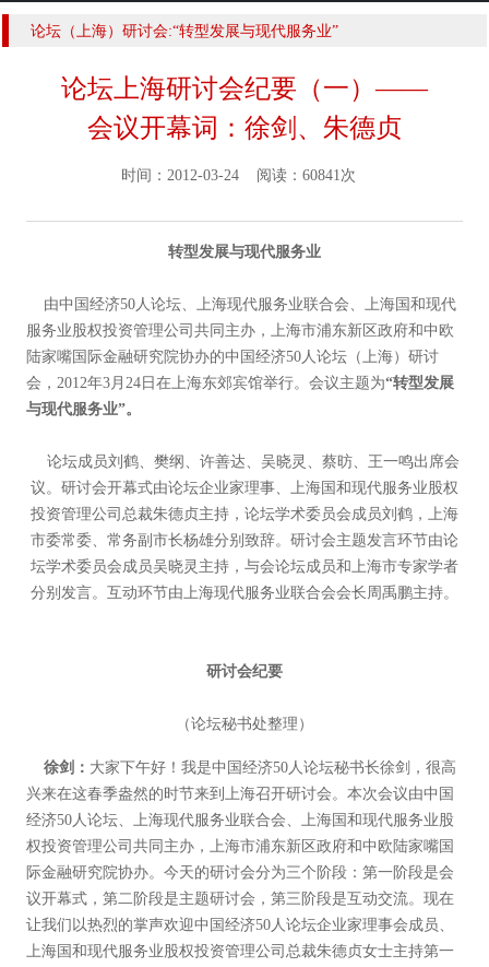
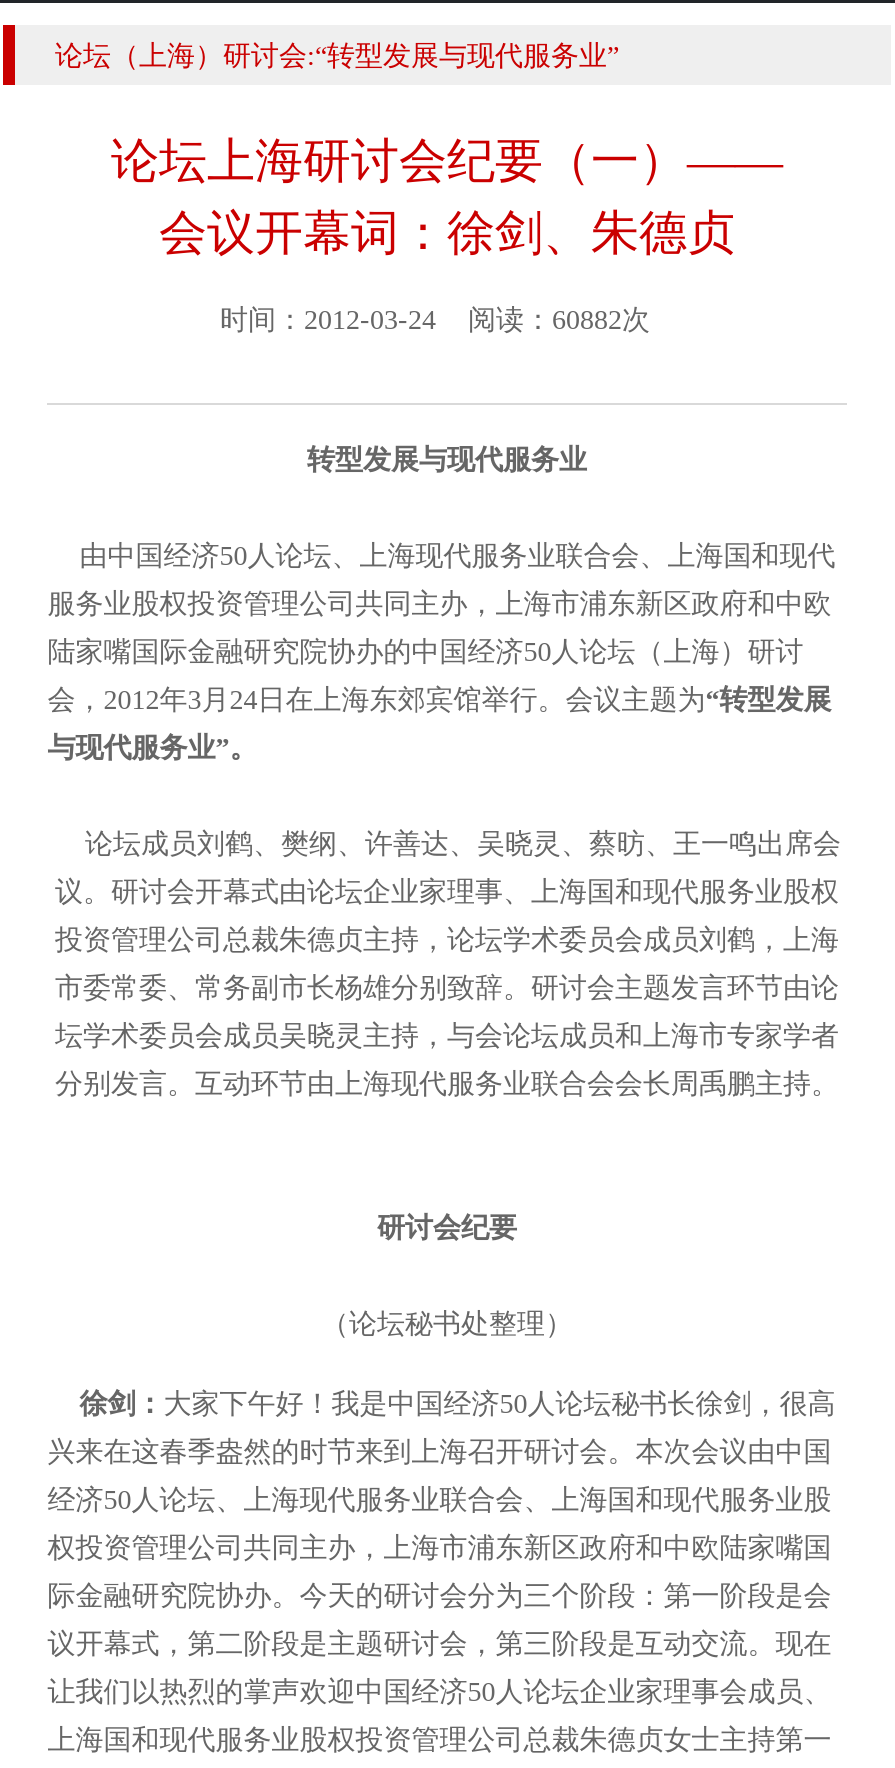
[121,167,368,184] 时间：2012-03-24 阅读：60841次 -> [220,305,674,335] 时间：2012-03-24 阅读：60882次

